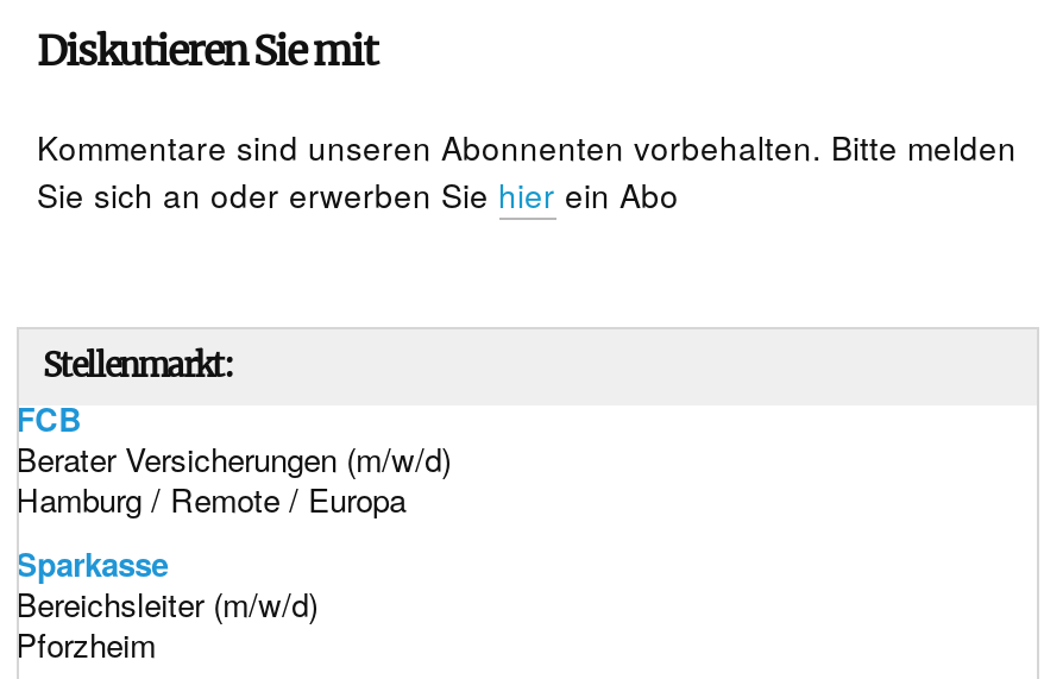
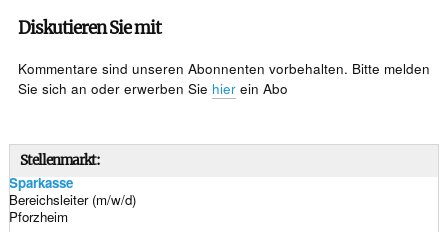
[16,397,451,523] FCB | Berater Versicherungen (m/w/d) | Hamburg / Remote / Europa -> none

